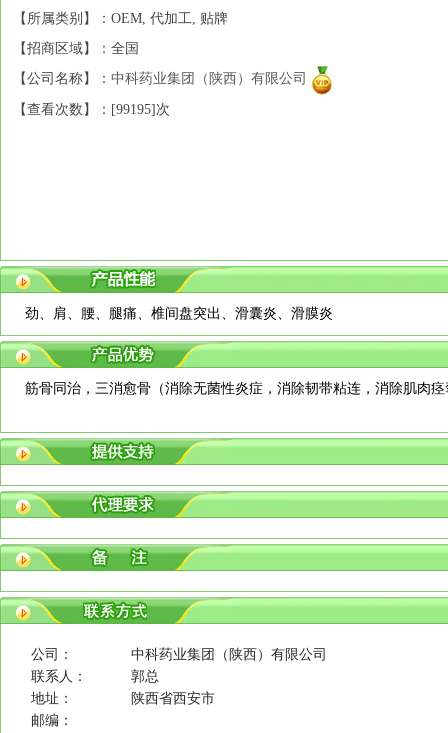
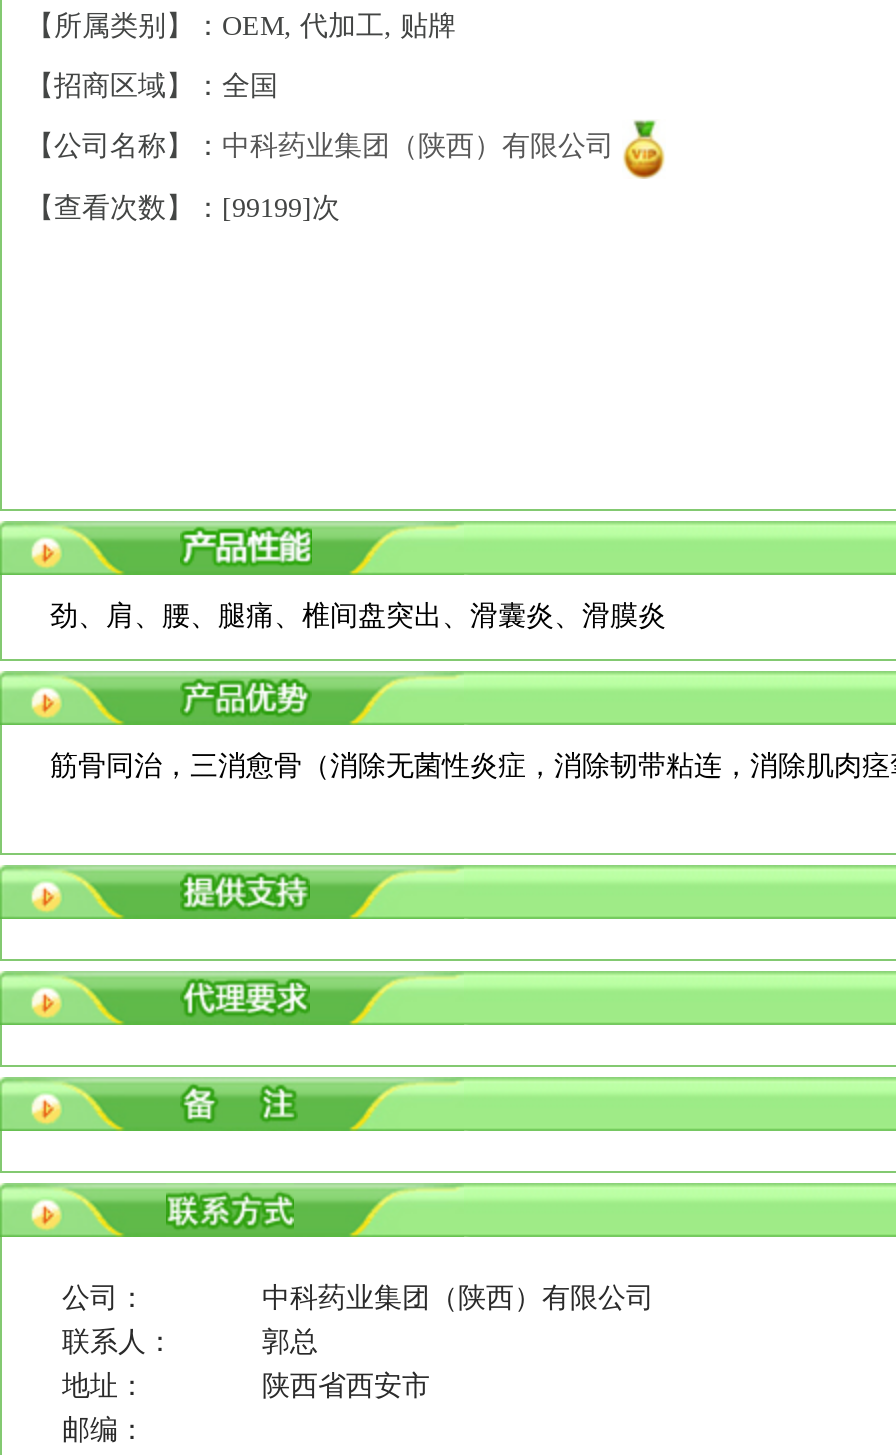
[13,102,170,117] 【查看次数】：[99195]次 -> [26,193,340,223] 【查看次数】：[99199]次

